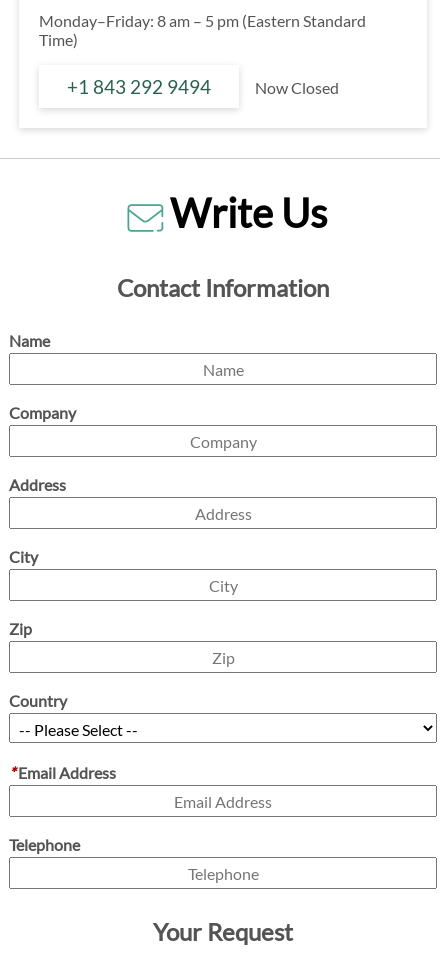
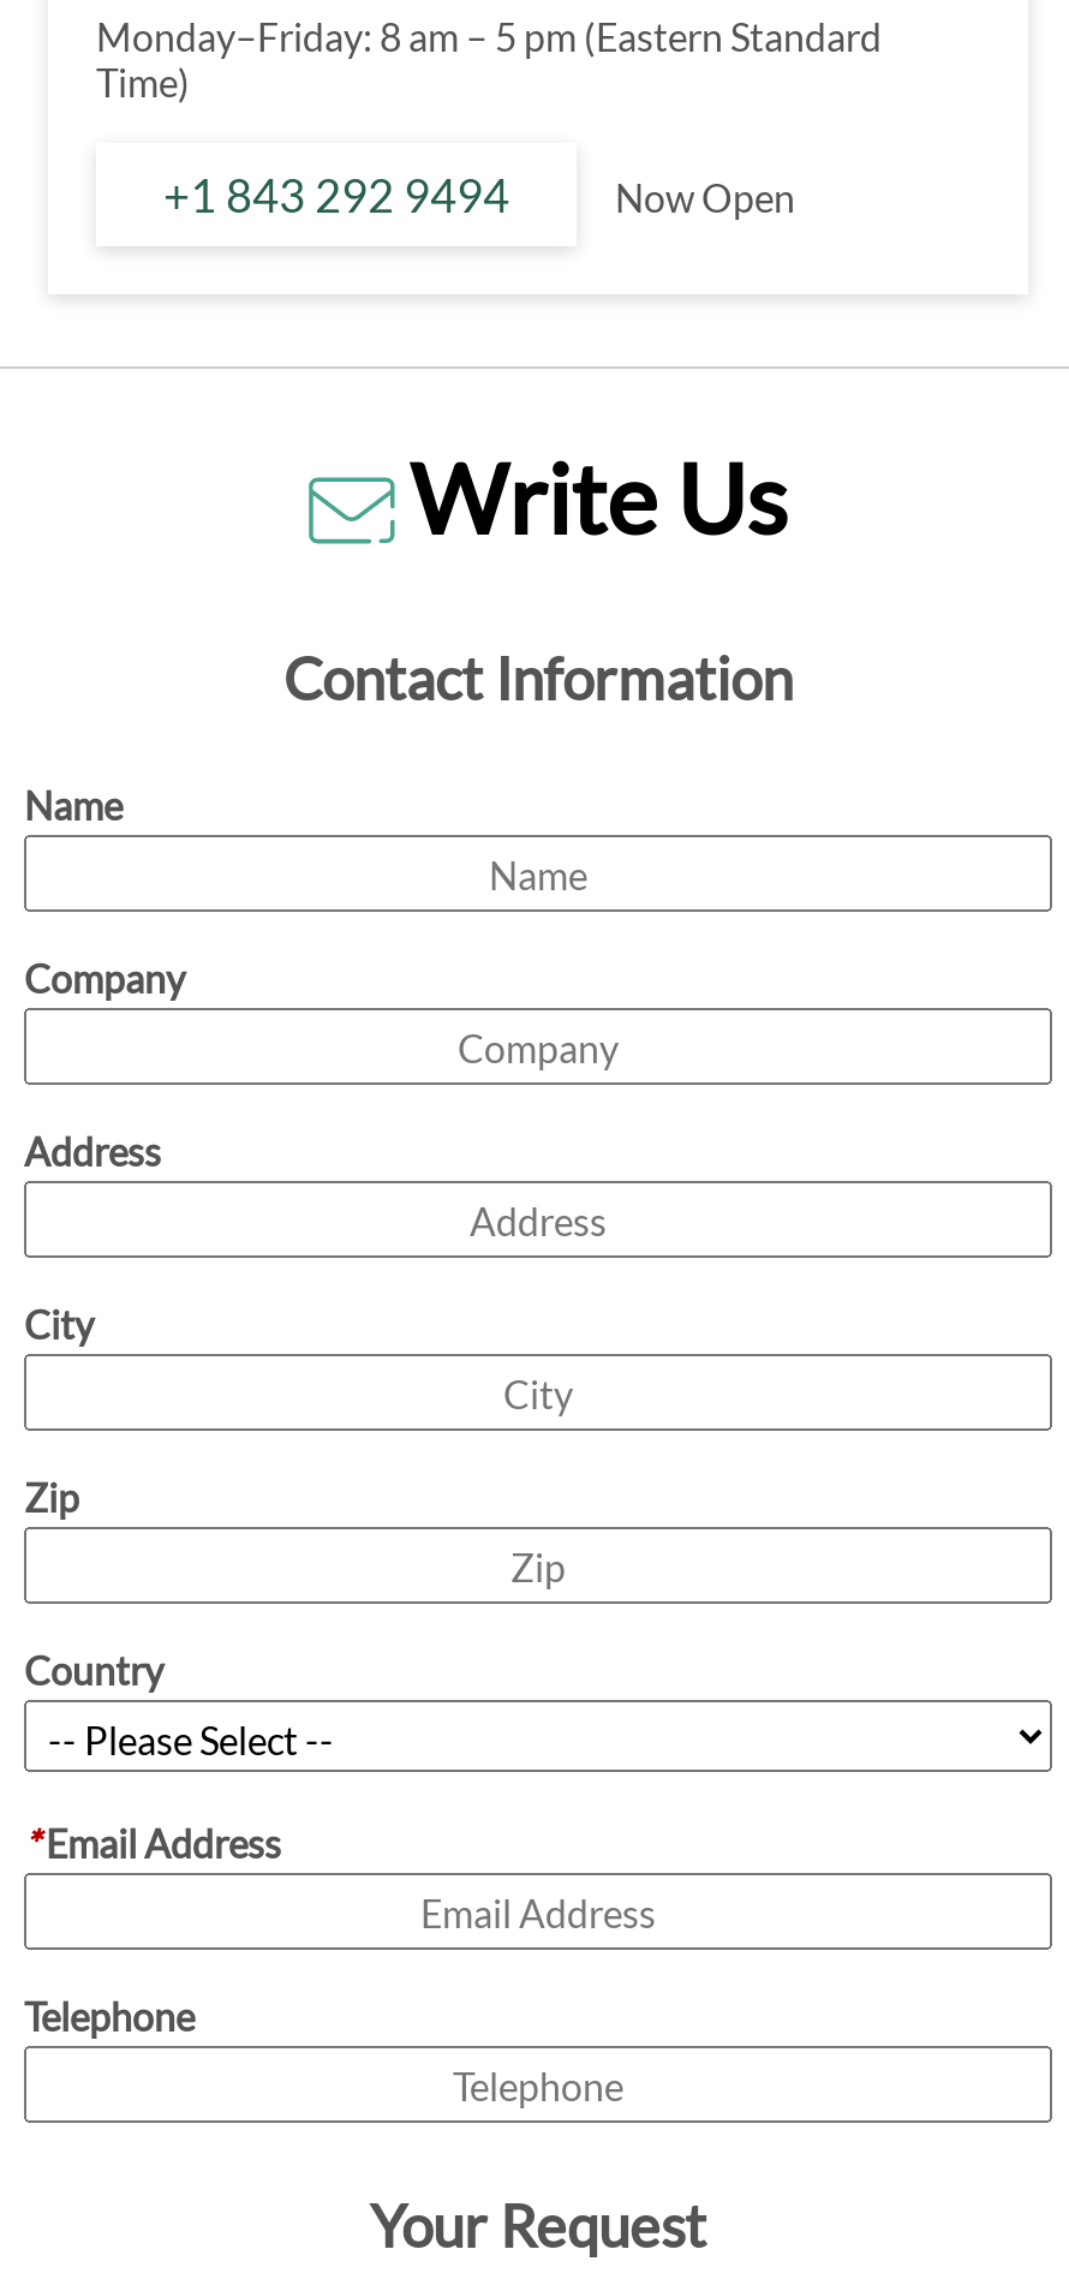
[255,78,339,97] Now Closed -> [615,174,795,220] Now Open

